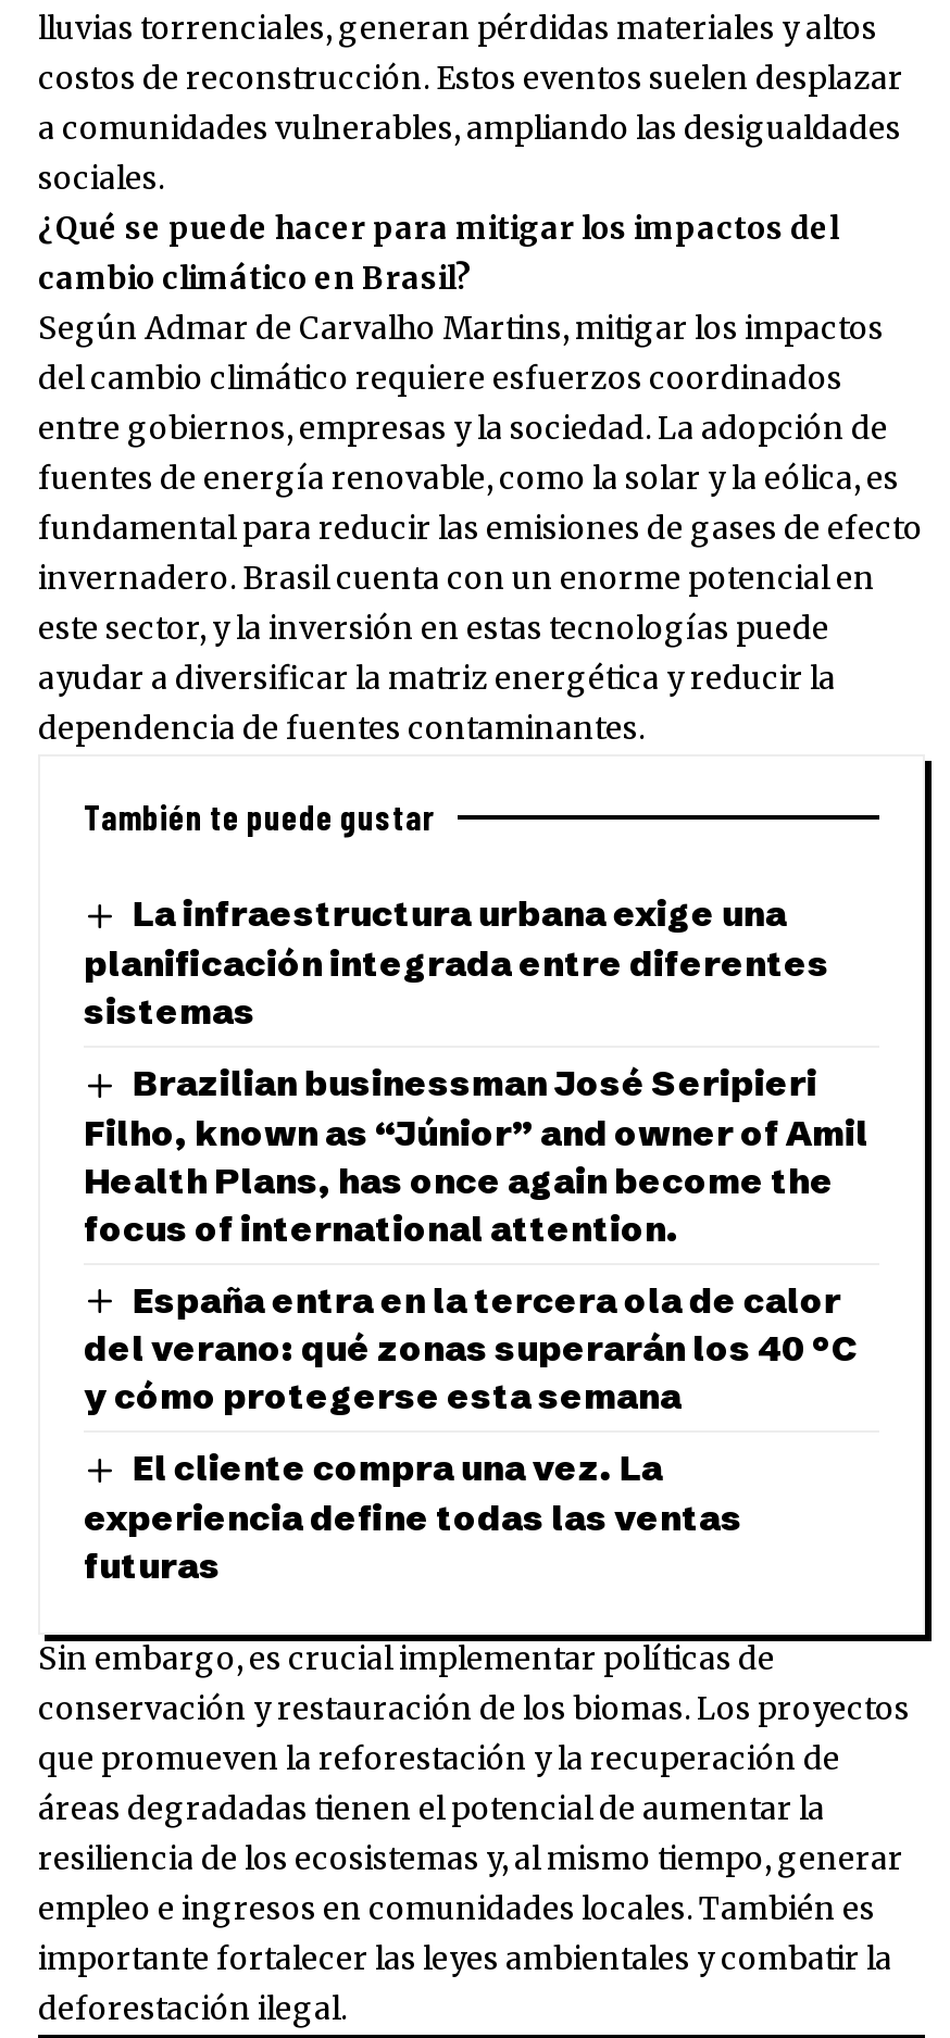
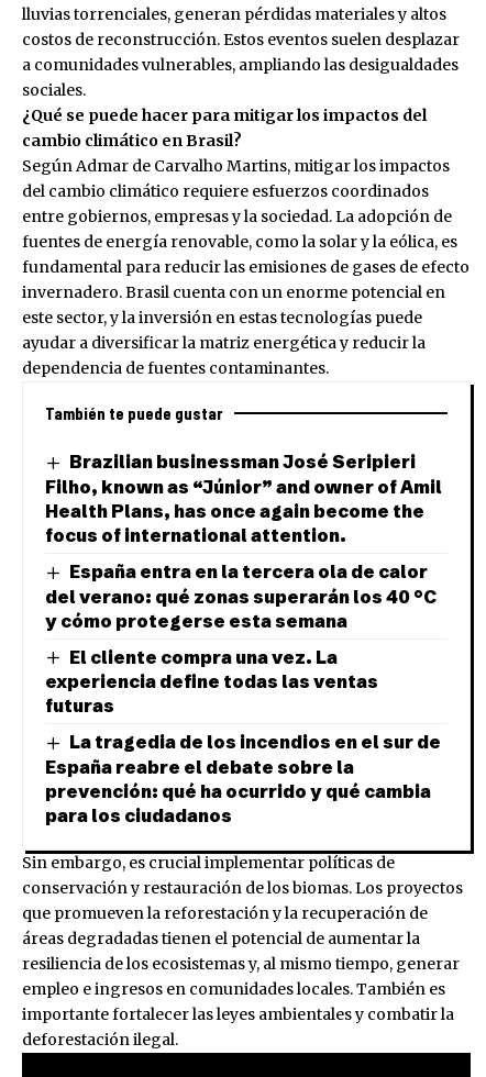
[84,891,829,1032] La infraestructura urbana exige una | planificación integrada entre diferentes | sistemas -> none
moved [84,1060,868,1587] -> [45,451,442,717]: Brazilian businessman José Seripieri | Filho, known as “Júnior” and owner of Amil | Health Plans, has once again become the | ... | experiencia define todas las ventas | futuras
none -> [45,731,441,827] La tragedia de los incendios en el sur de | España reabre el debate sobre la | prevención: qué ha ocurrido y qué cambia | para los ciudadanos

